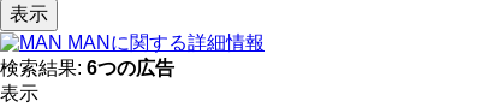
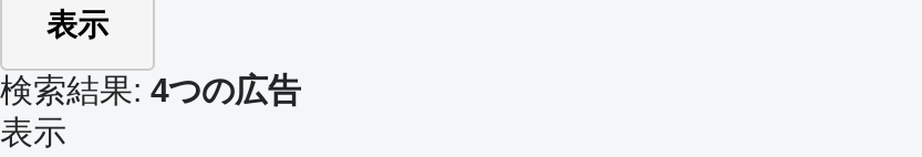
[0,32,265,78] MANに関する詳細情報 | 検索結果: 6つの広告 -> [0,71,301,108] 検索結果: 4つの広告

